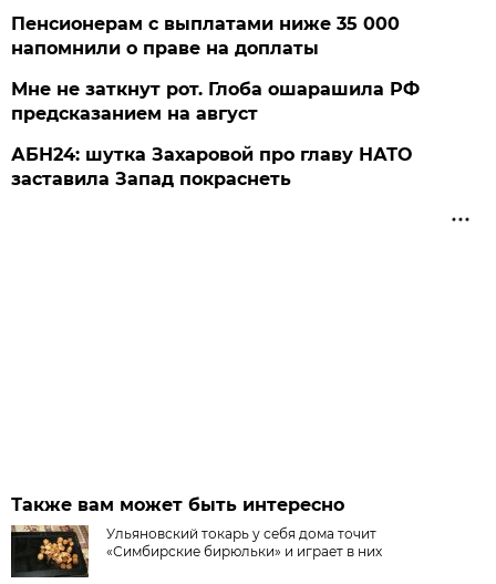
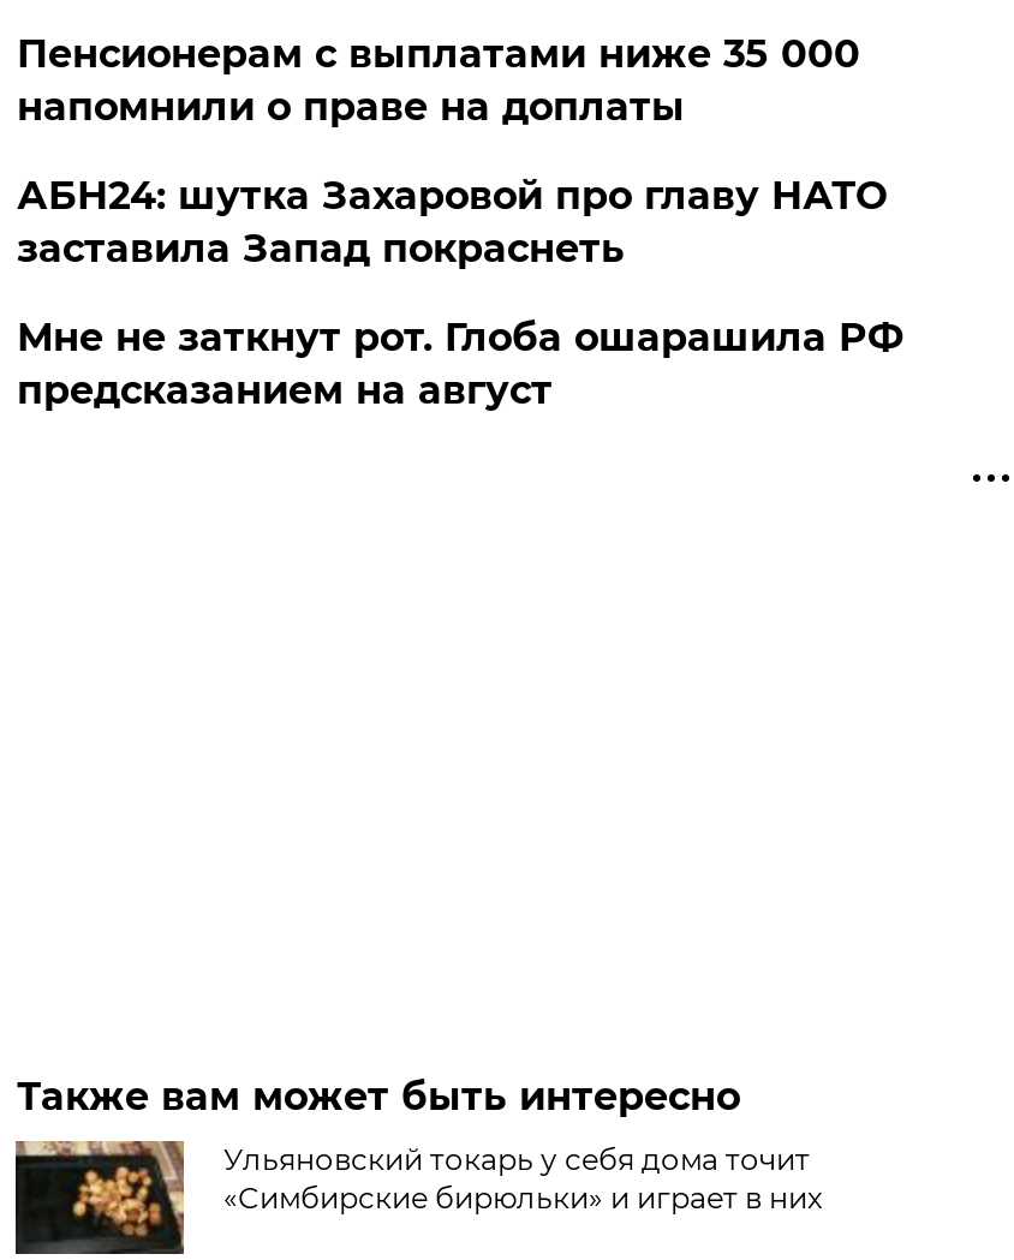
moved [12,79,420,124] -> [17,315,903,413]: Мне не заткнут рот. Глоба ошарашила РФ | предсказанием на август
moved [12,144,412,189] -> [17,173,886,271]: АБН24: шутка Захаровой про главу НАТО | заставила Запад покраснеть

